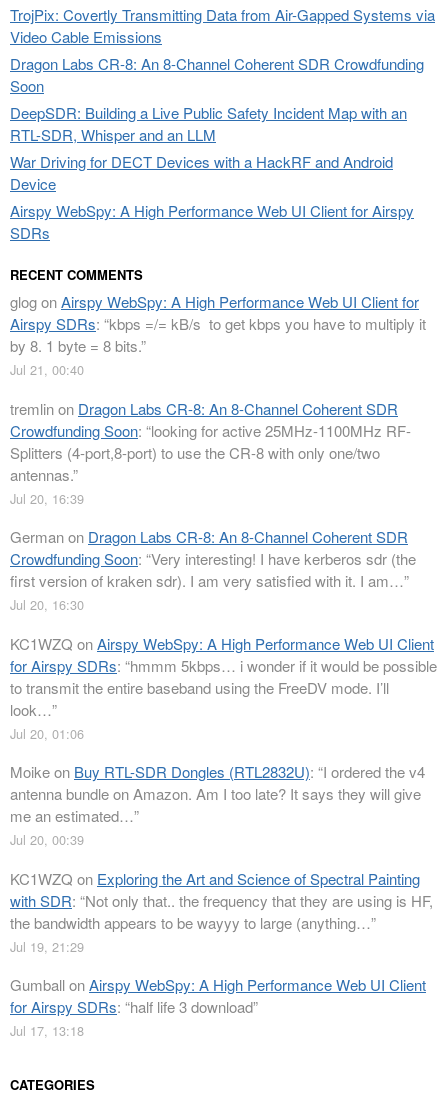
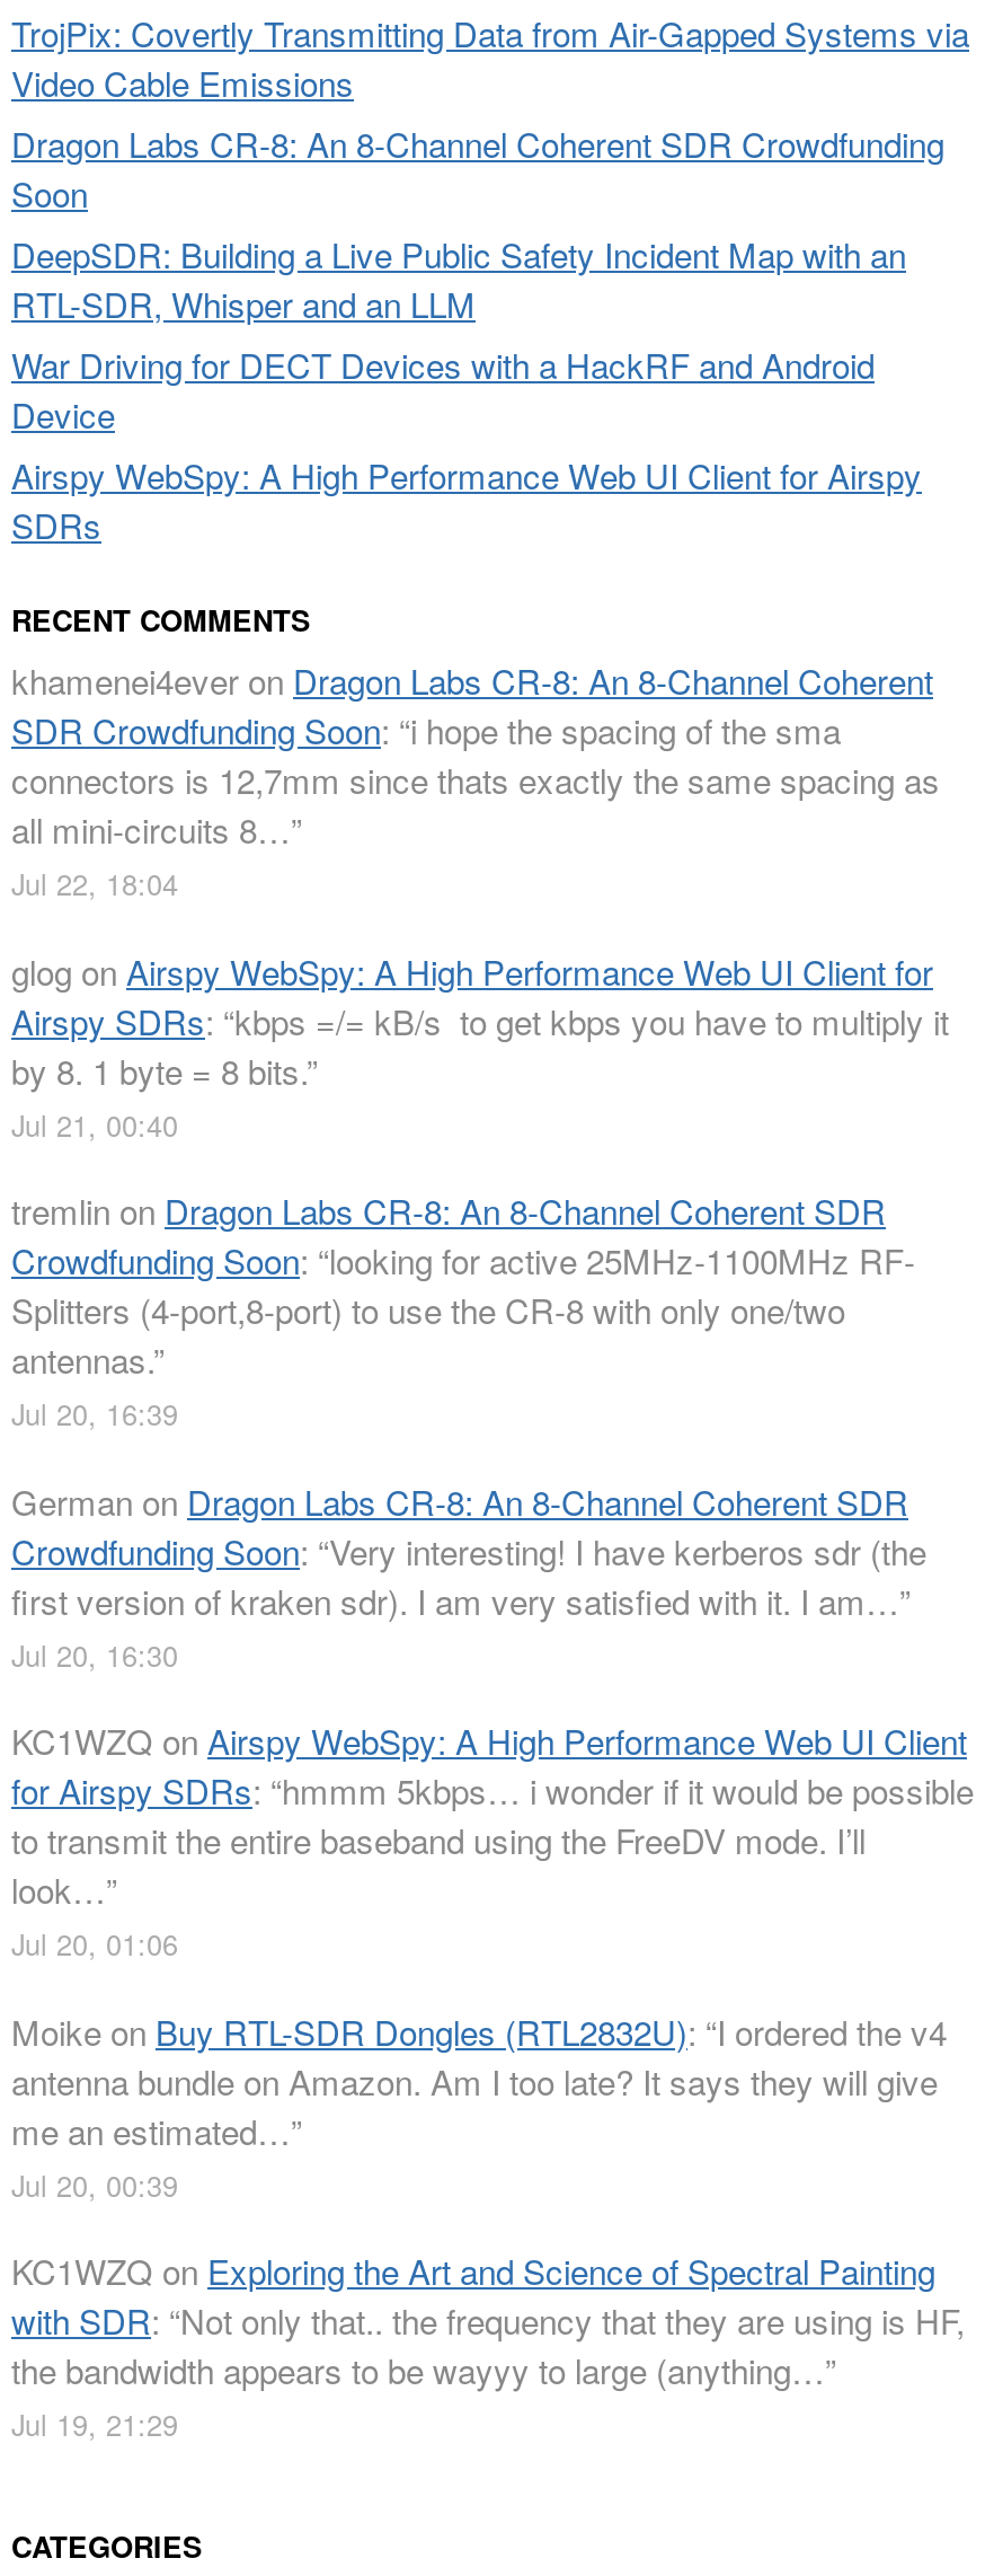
none -> [11,657,940,905] khamenei4ever on Dragon Labs CR-8: An 8-Channel Coherent | SDR Crowdfunding Soon: “i hope the spacing of the sma | connectors is 12,7mm since thats exactly the same spacing as | all mini-circuits 8…” | Jul 22, 18:04
moved [10,291,437,956] -> [11,946,974,2445]: glog on Airspy WebSpy: A High Performance Web UI Client for | Airspy SDRs: “kbps =/= kB/s to get kbps you have to multiply it | by 8. 1 byte = 8 bits.” | ... | the bandwidth appears to be wayyy to large (anything…” | Jul 19, 21:29
[10,974,426,1040] Gumball on Airspy WebSpy: A High Performance Web UI Client | for Airspy SDRs: “half life 3 download” | Jul 17, 13:18 -> none

